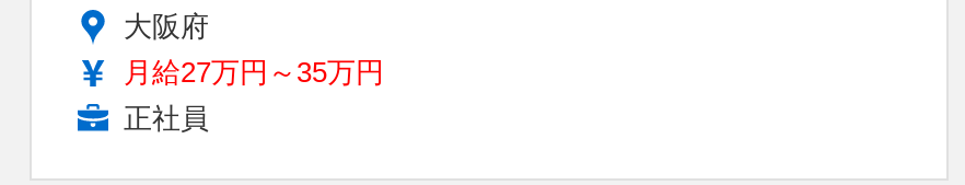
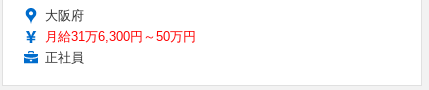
[124,56,384,89] 月給27万円～35万円 -> [45,29,196,44] 月給31万6,300円～50万円

